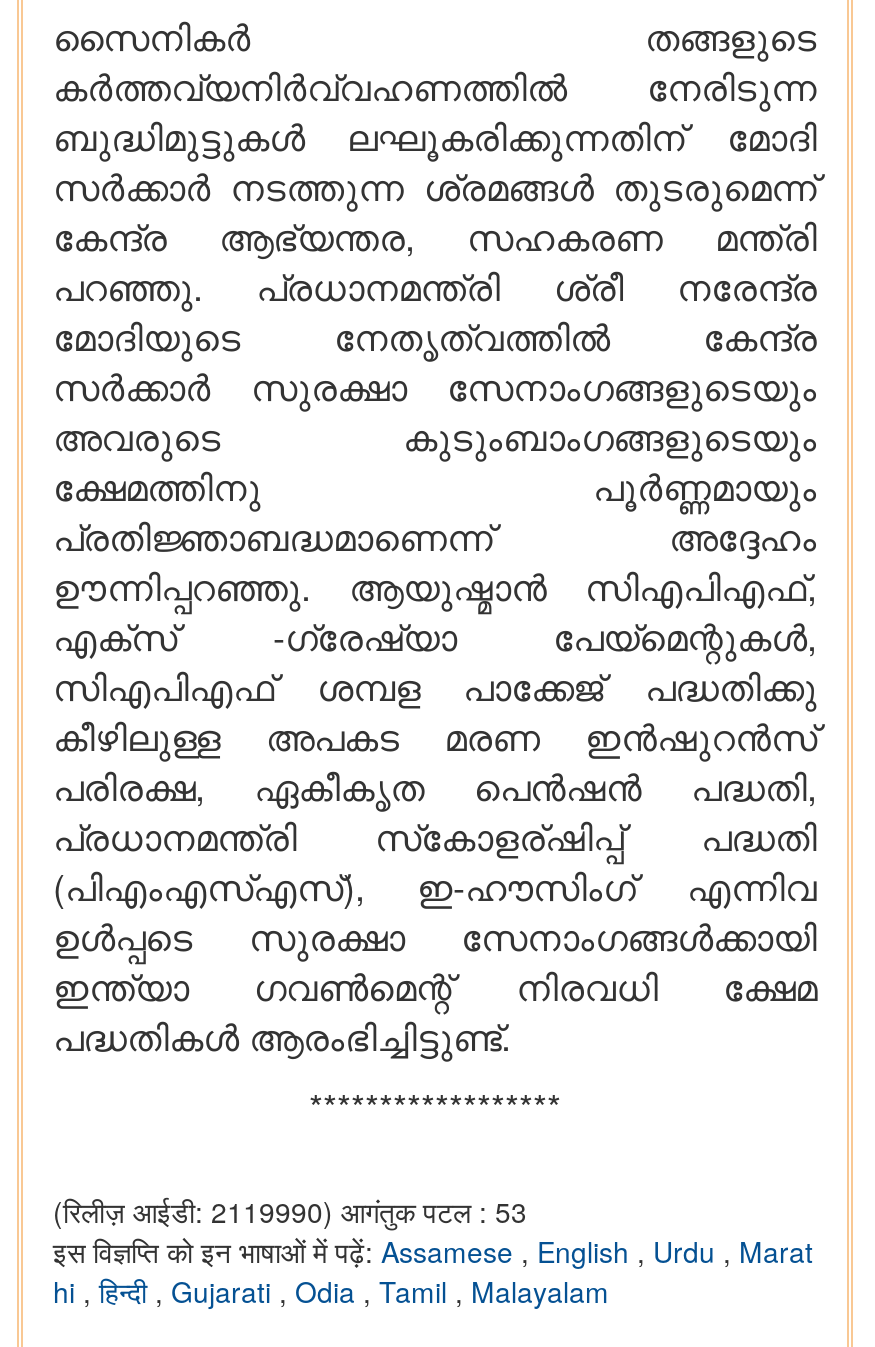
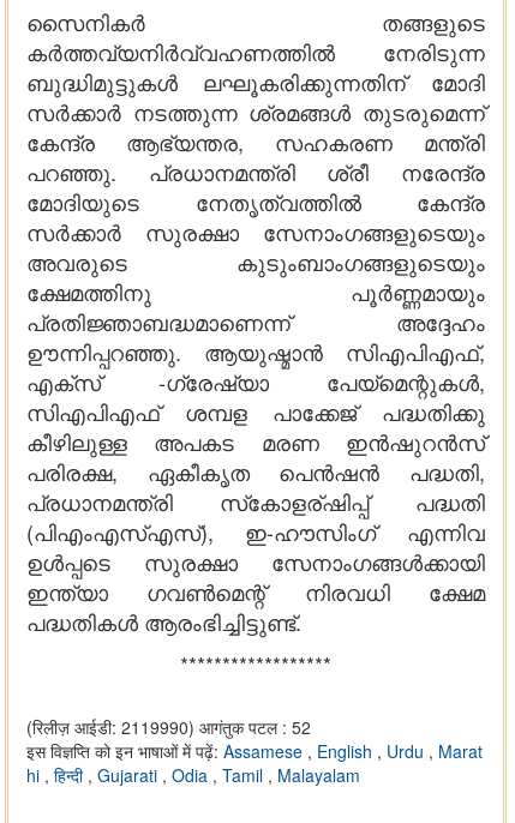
[53,1192,527,1232] (रिलीज़ आईडी: 2119990) आगंतुक पटल : 53 -> [26,716,311,740] (रिलीज़ आईडी: 2119990) आगंतुक पटल : 52

